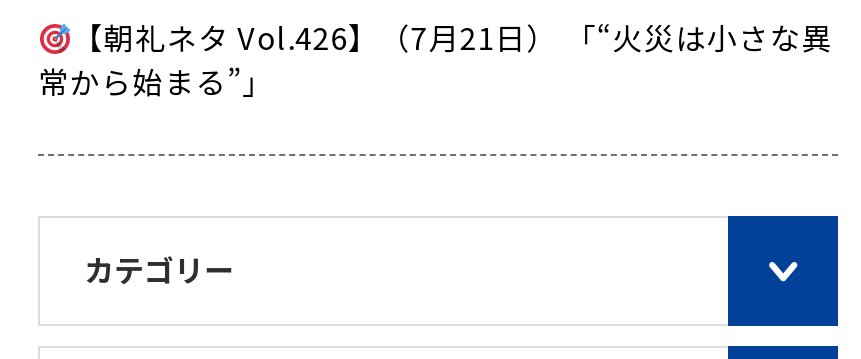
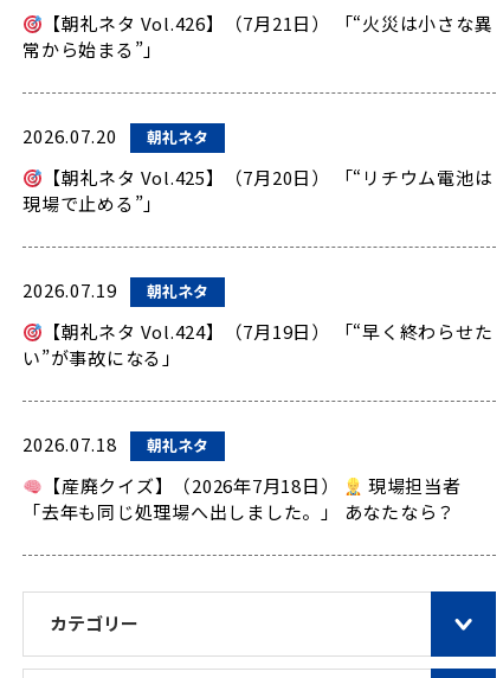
none -> [22,123,493,524] 2026.07.20 | 朝礼ネタ | 【朝礼ネタ Vol.425】（7月20日） 「“リチウム電池は | 現場で止める”」 | 2026.07.19 | 朝礼ネタ | 【朝礼ネタ Vol.424】（7月19日） 「“早く終わらせた | い”が事故になる」 | 2026.07.18 | 朝礼ネタ | 【産廃クイズ】（2026年7月18日） | 現場担当者 | 「去年も同じ処理場へ出しました。」 あなたなら？

